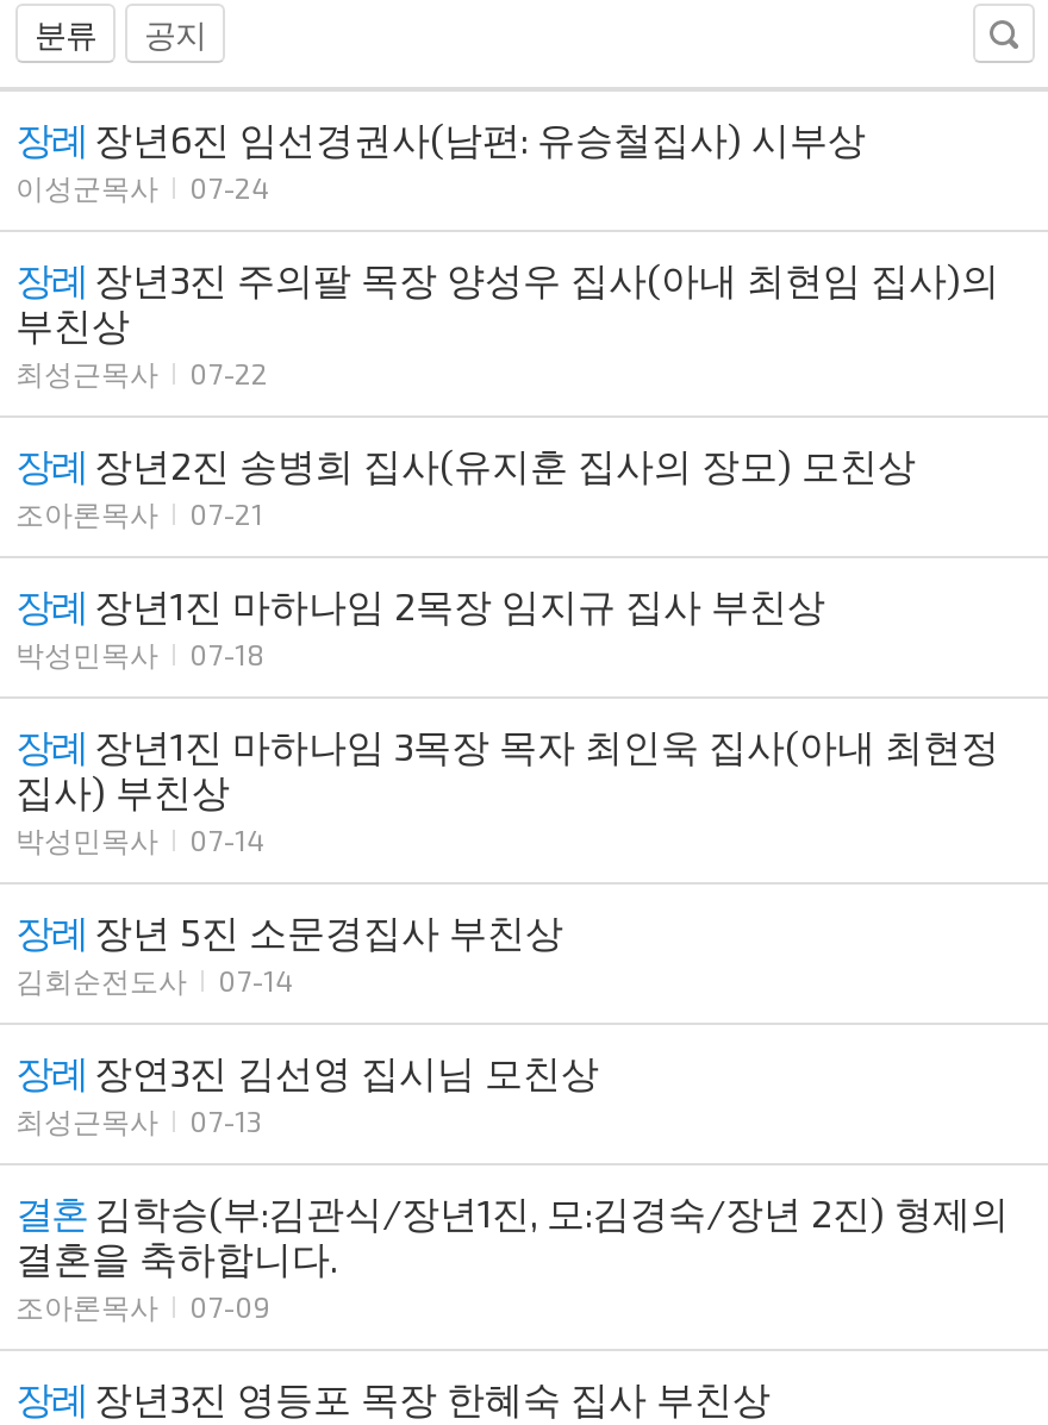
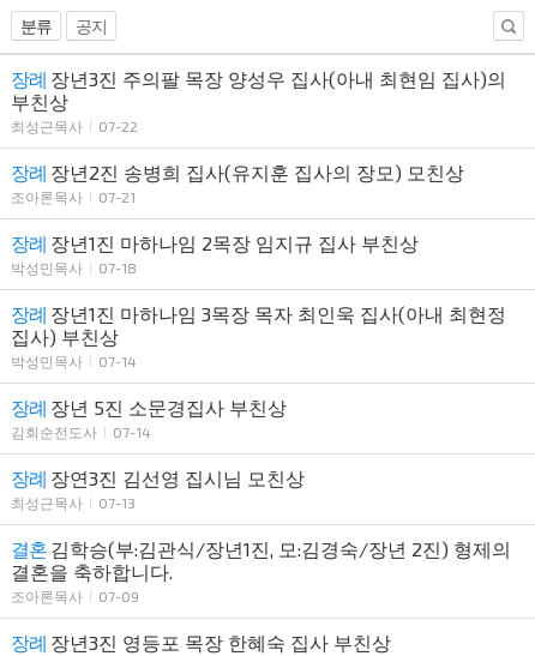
[15,115,866,204] 장례 장년6진 임선경권사(남편: 유승철집사) 시부상 | 이성군목사 | 07-24 -> none

